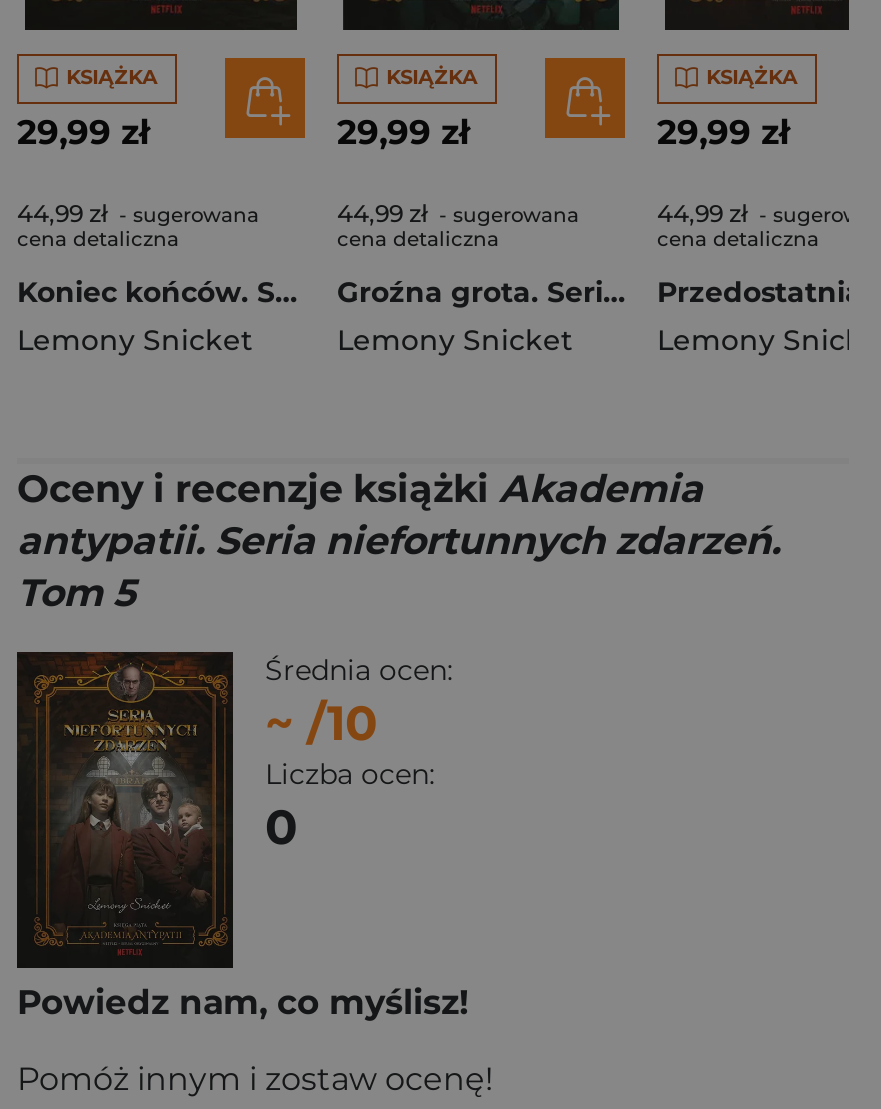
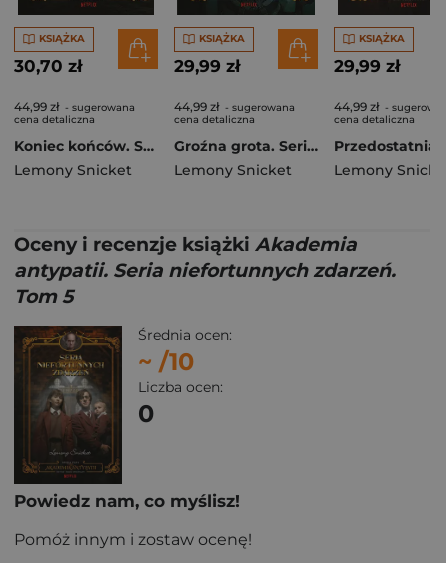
[17,111,149,151] 29,99 zł -> [14,56,82,76] 30,70 zł

